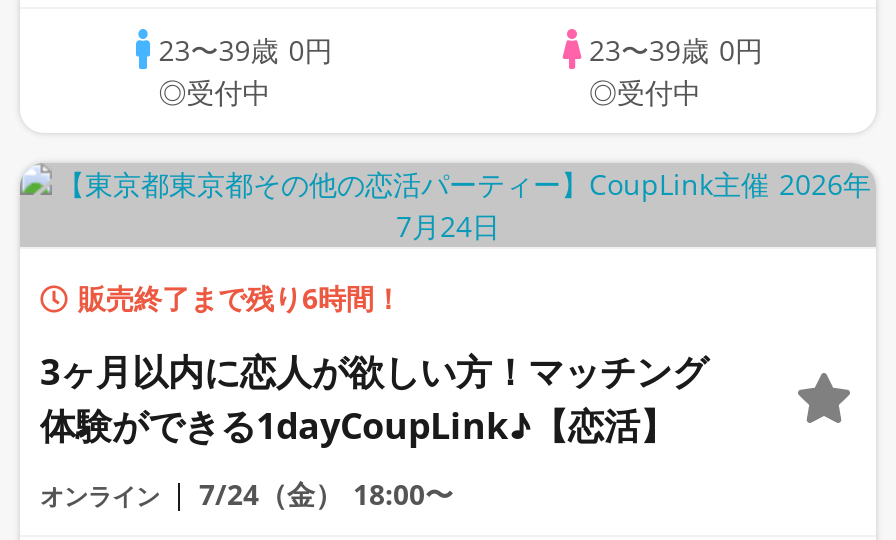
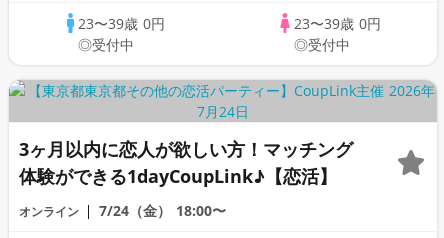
[68,279,402,317] 販売終了まで残り6時間！ -> none

